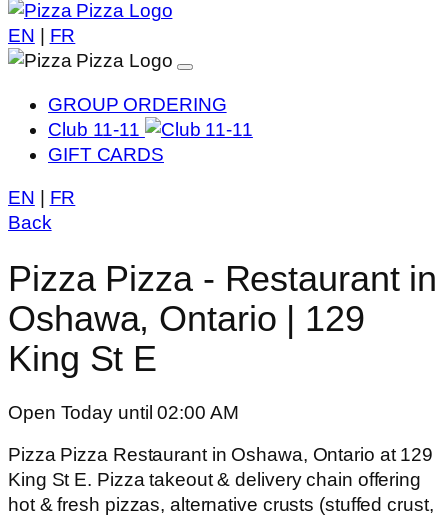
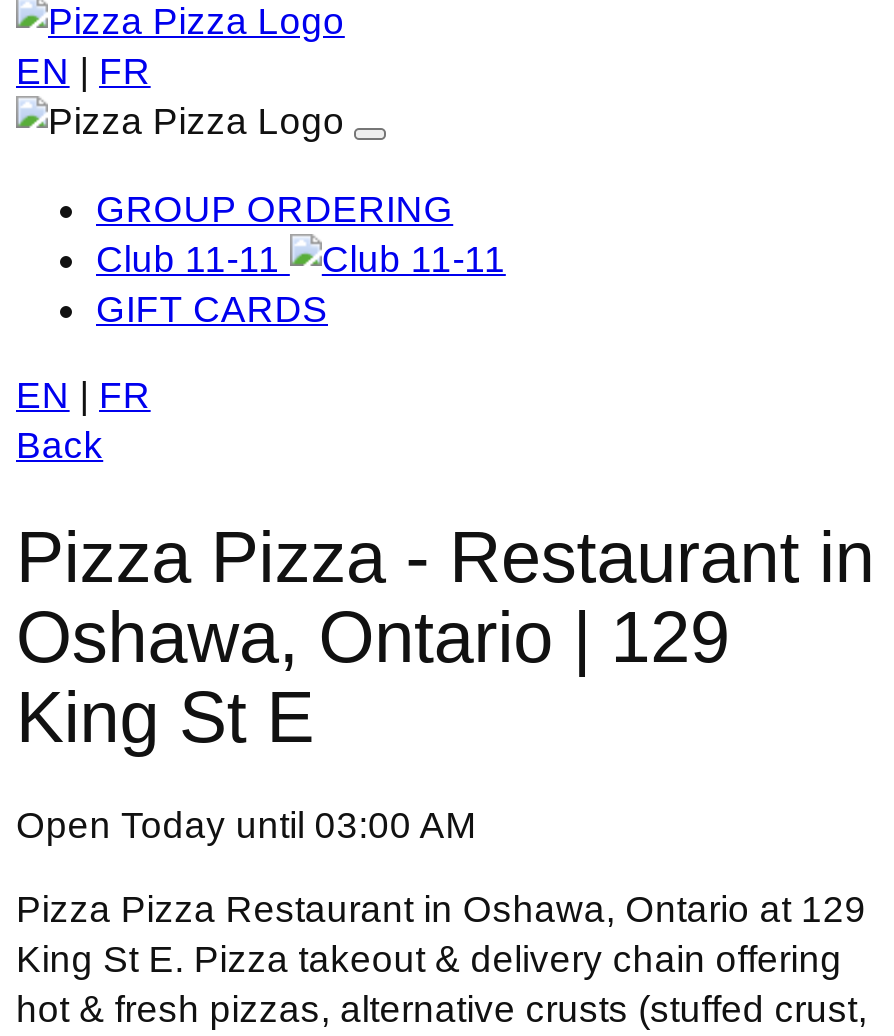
[8,402,238,423] Open Today until 02:00 AM -> [16,805,477,847] Open Today until 03:00 AM

